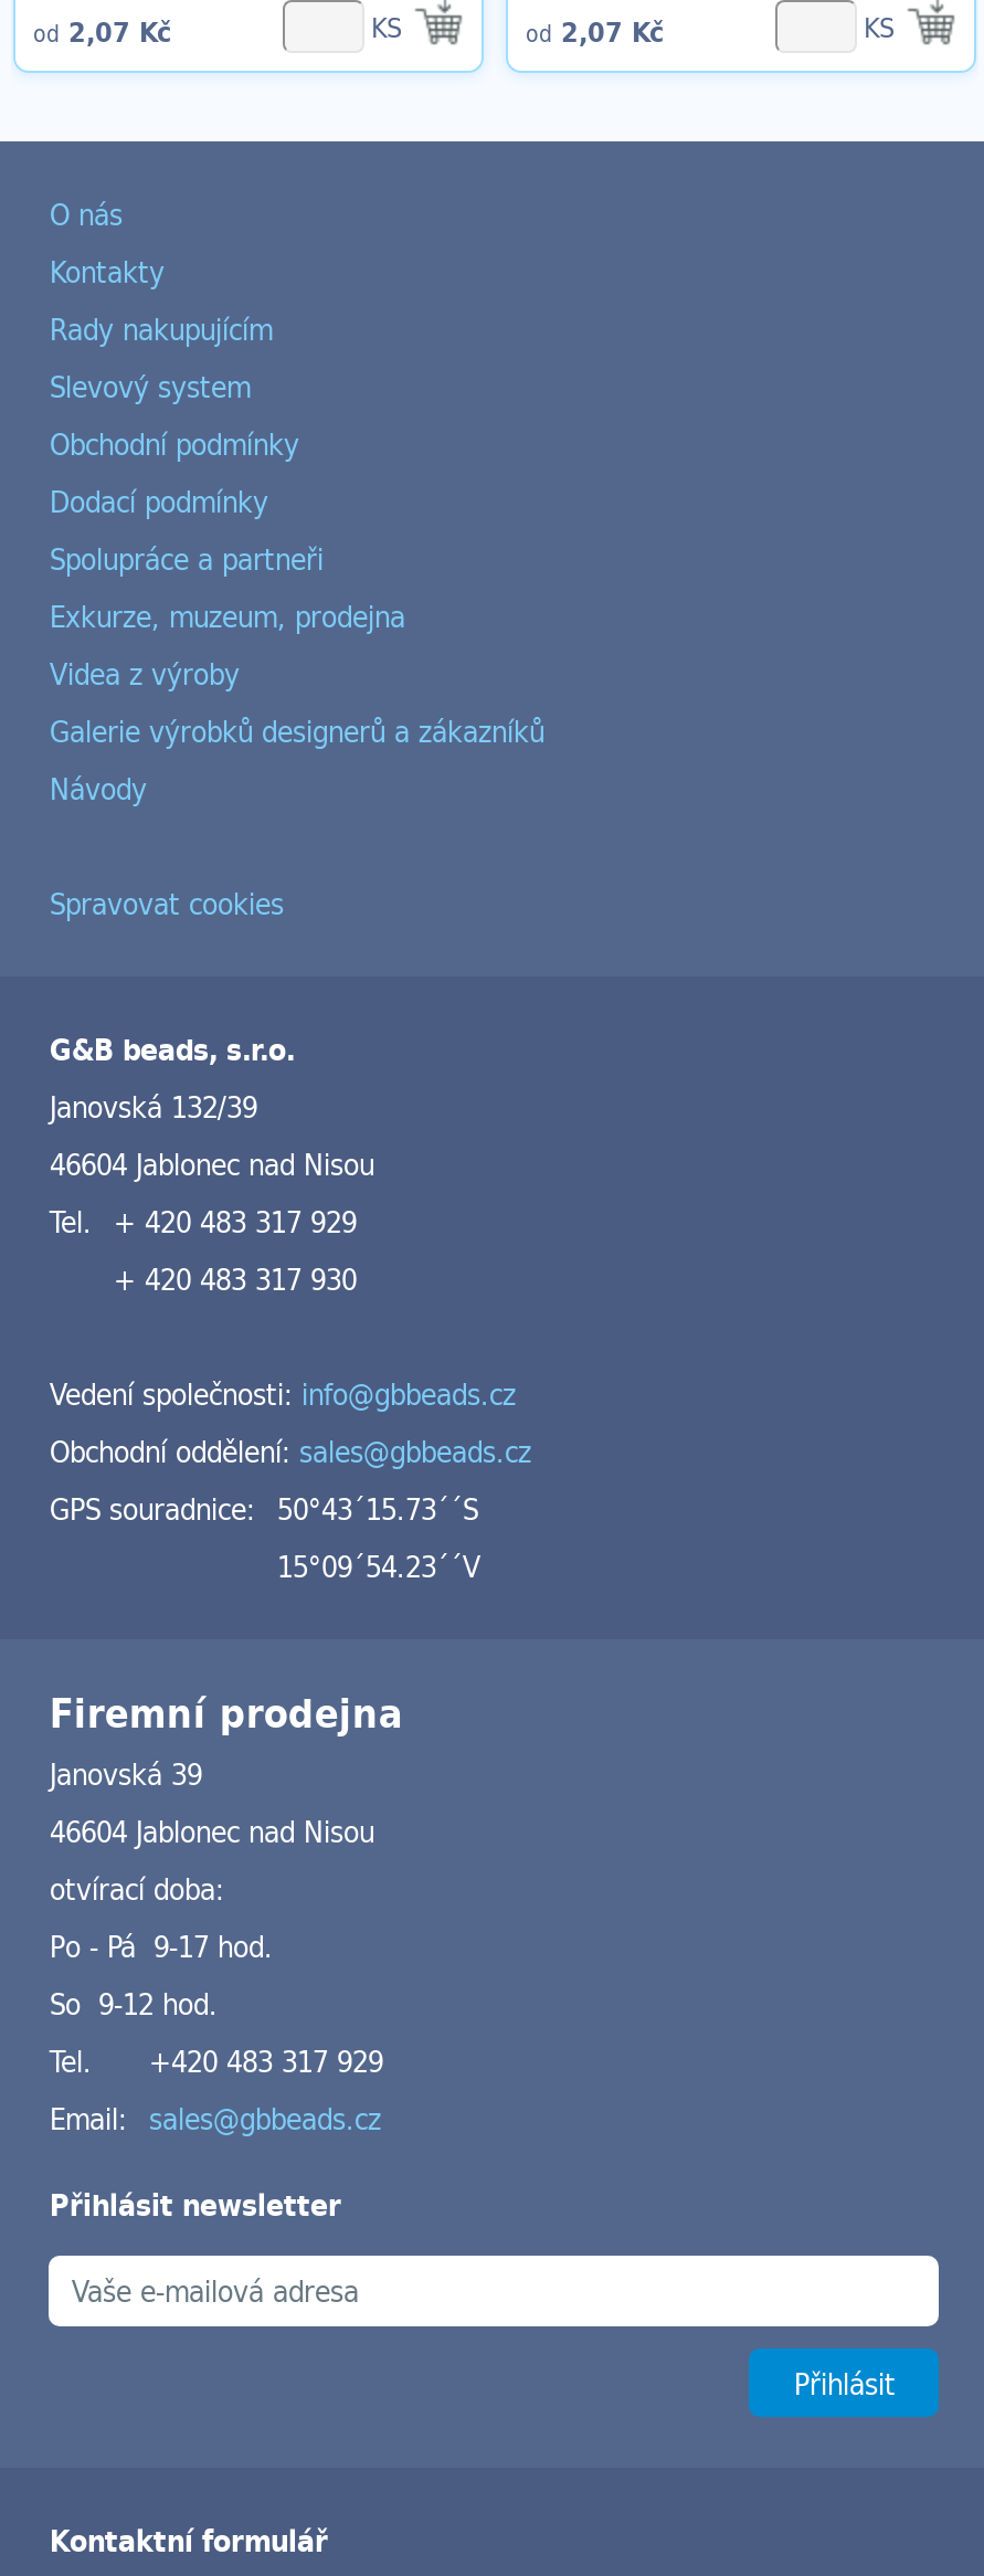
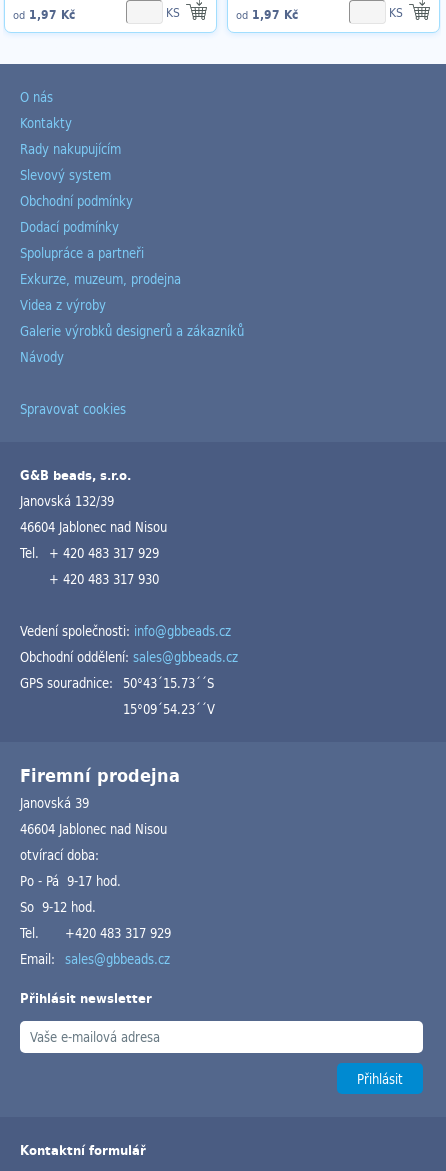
[33,8,170,52] od 2,07 Kč -> [13,4,75,24] od 1,97 Kč
[526,8,663,52] od 2,07 Kč -> [236,4,298,24] od 1,97 Kč

